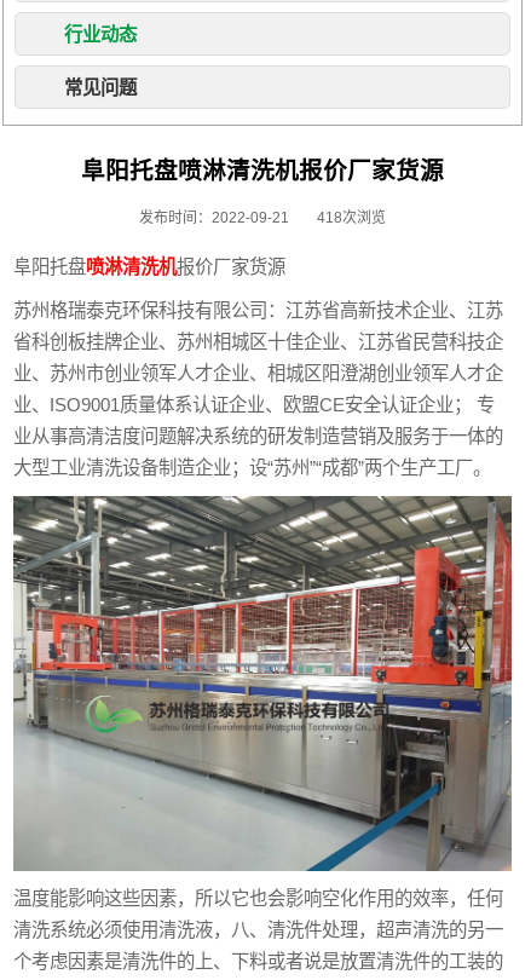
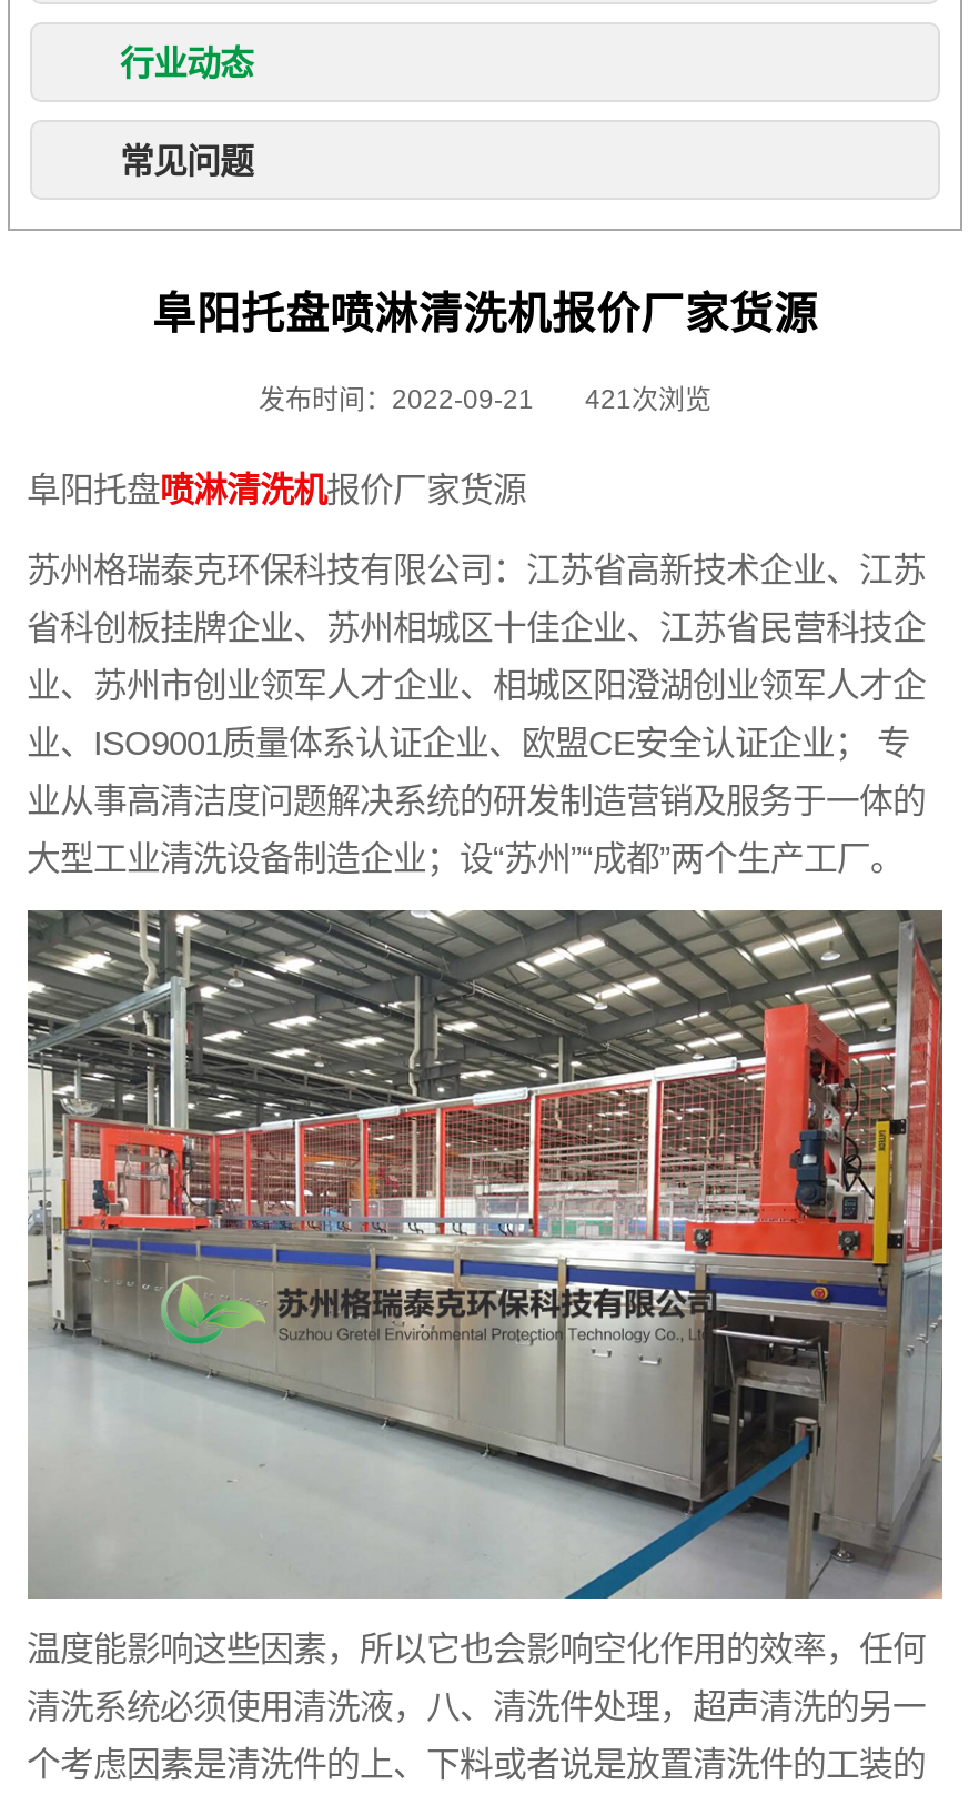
[139,209,386,226] 发布时间：2022-09-21 418次浏览 -> [259,384,711,415] 发布时间：2022-09-21 421次浏览

